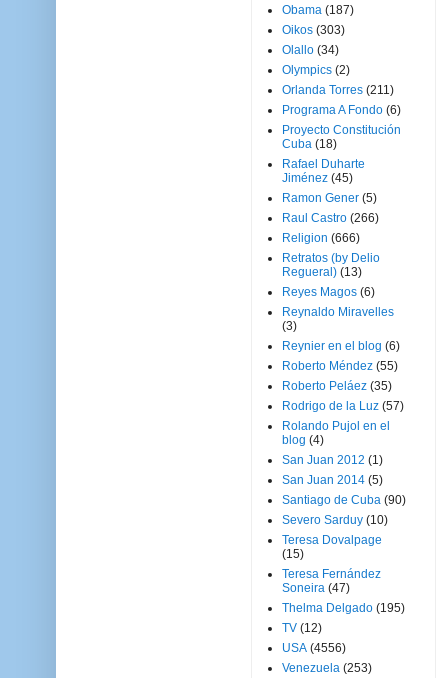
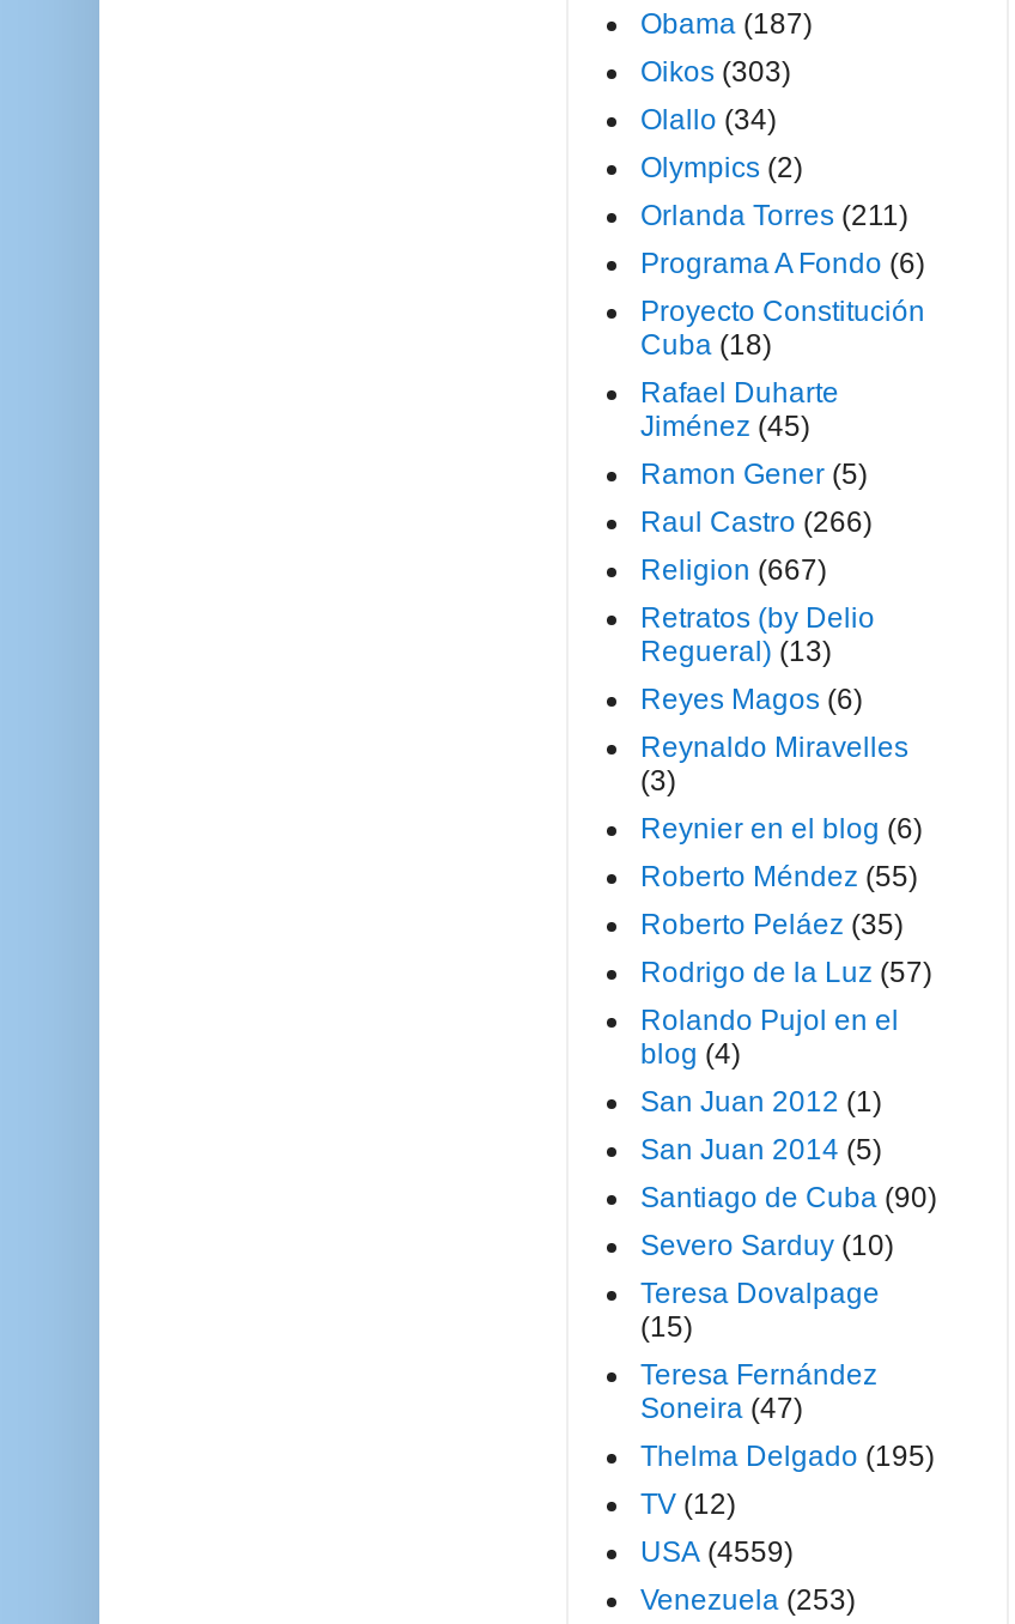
[282,231,360,245] Religion (666) -> [640,553,827,587] Religion (667)
[282,641,346,655] USA (4556) -> [640,1535,794,1569] USA (4559)

